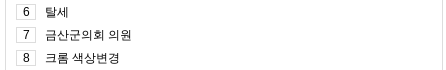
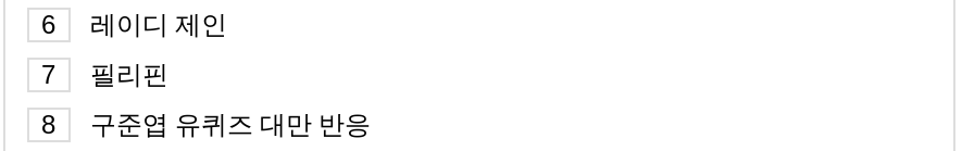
[45,5,69,19] 탈세 -> [90,10,227,40] 레이디 제인
[45,28,132,42] 금산군의회 의원 -> [90,60,168,90] 필리핀
[45,51,120,65] 크롬 색상변경 -> [90,110,371,140] 구준엽 유퀴즈 대만 반응

